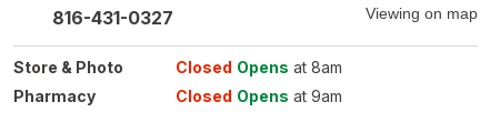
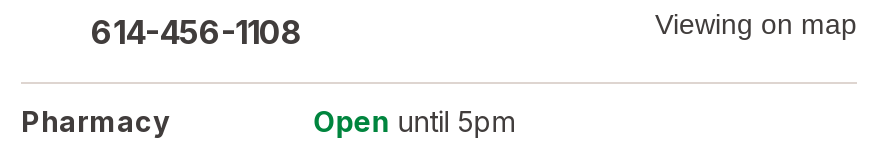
[52,7,173,29] 816-431-0327 -> [91,12,303,52] 614-456-1108
[13,58,343,77] Store & Photo | Closed Opens at 8am -> none
[176,87,343,105] Closed Opens at 9am -> [314,104,514,138] Open until 5pm

